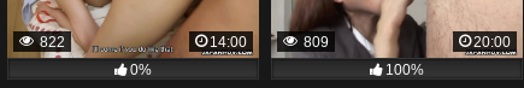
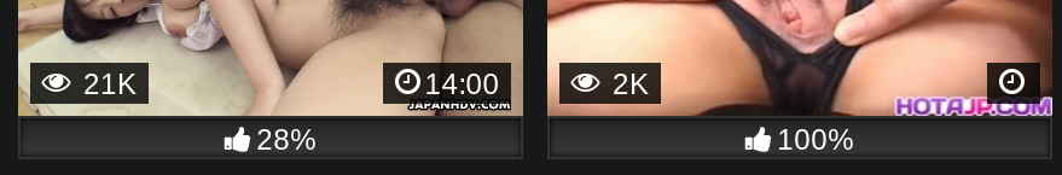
[36,33,65,50] 822 -> [76,67,137,101] 21K
[300,33,511,50] 809 | 20:00 -> [605,67,649,101] 2K
[130,62,152,78] 0% -> [256,123,317,157] 28%

